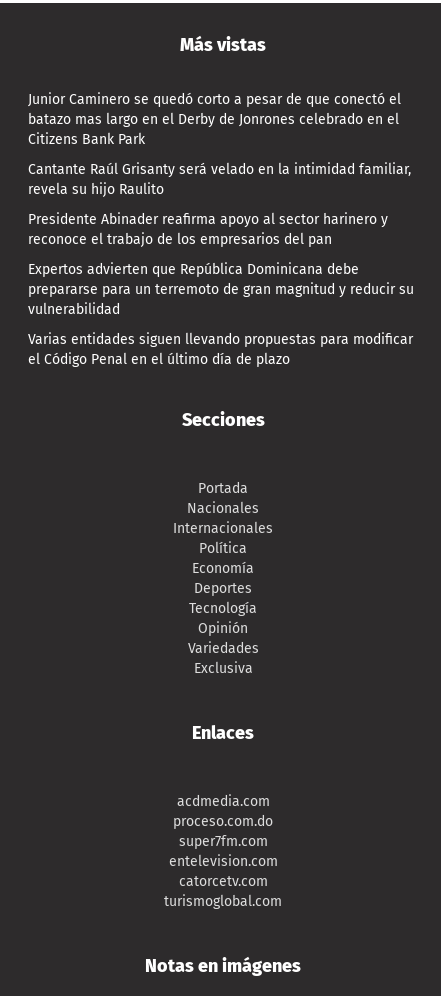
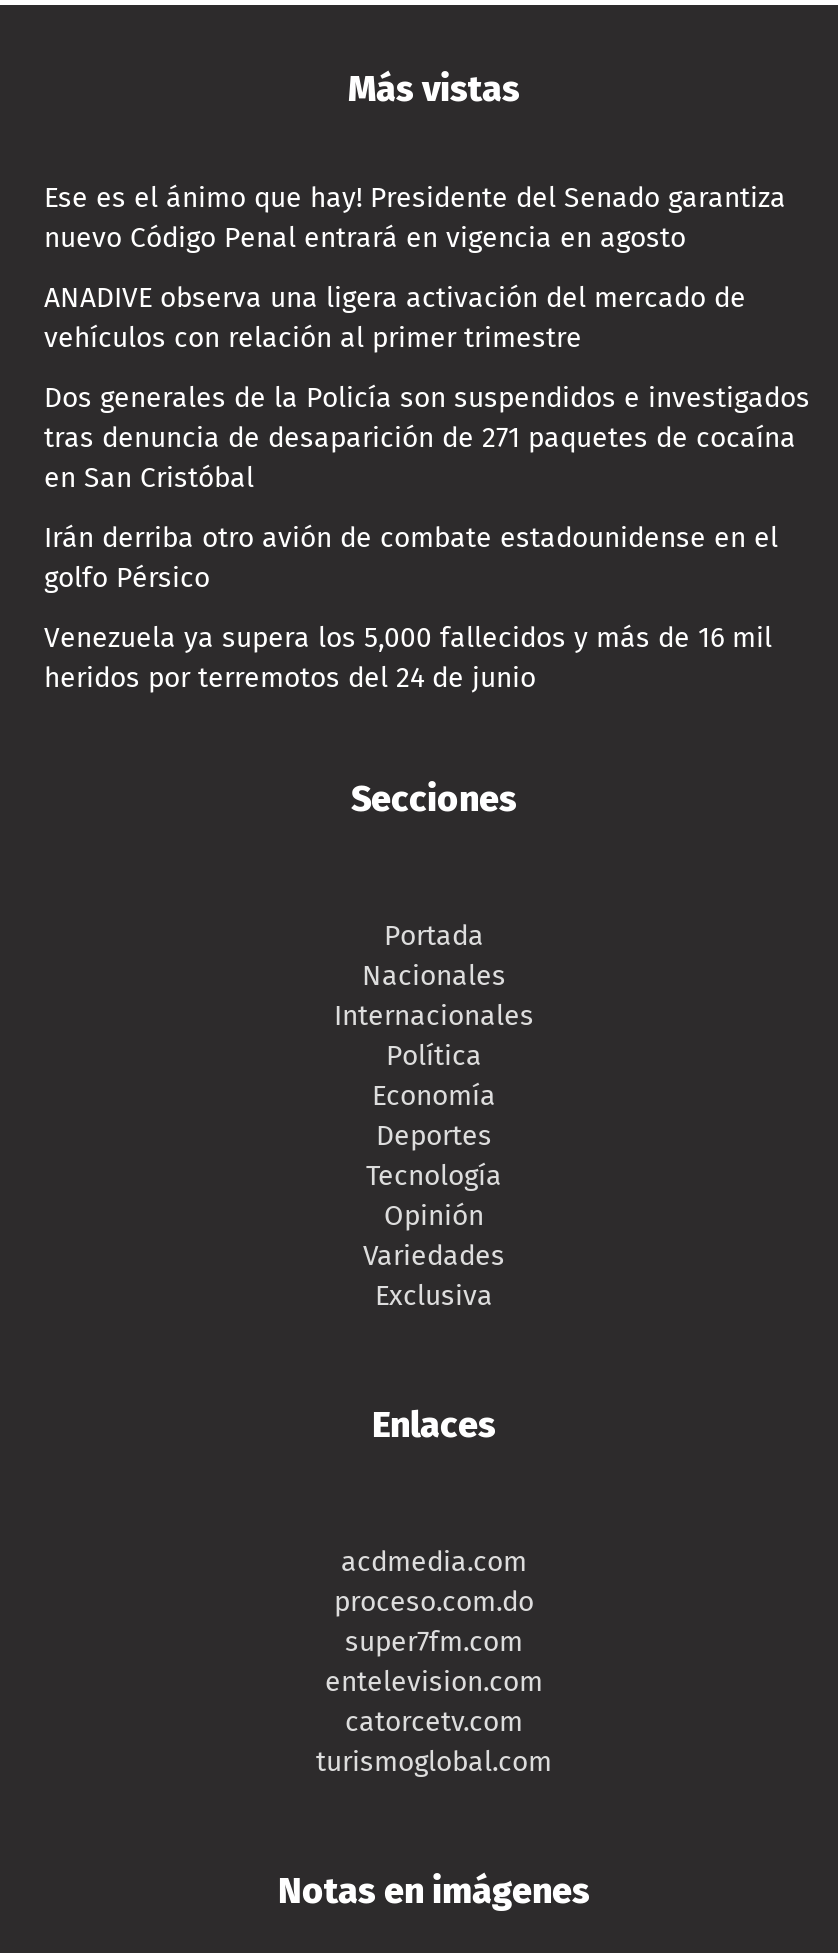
[28,91,401,148] Junior Caminero se quedó corto a pesar de que conectó el | batazo mas largo en el Derby de Jonrones celebrado en el | Citizens Bank Park -> [44,181,786,255] Ese es el ánimo que hay! Presidente del Senado garantiza | nuevo Código Penal entrará en vigencia en agosto
[28,161,411,198] Cantante Raúl Grisanty será velado en la intimidad familiar, | revela su hijo Raulito -> [44,281,746,355] ANADIVE observa una ligera activación del mercado de | vehículos con relación al primer trimestre
[28,211,388,248] Presidente Abinader reafirma apoyo al sector harinero y | reconoce el trabajo de los empresarios del pan -> [44,381,810,495] Dos generales de la Policía son suspendidos e investigados | tras denuncia de desaparición de 271 paquetes de cocaína | en San Cristóbal
[28,261,414,318] Expertos advierten que República Dominicana debe | prepararse para un terremoto de gran magnitud y reducir su | vulnerabilidad -> [44,521,778,595] Irán derriba otro avión de combate estadounidense en el | golfo Pérsico
[28,331,413,368] Varias entidades siguen llevando propuestas para modificar | el Código Penal en el último día de plazo -> [44,621,772,695] Venezuela ya supera los 5,000 fallecidos y más de 16 mil | heridos por terremotos del 24 de junio

